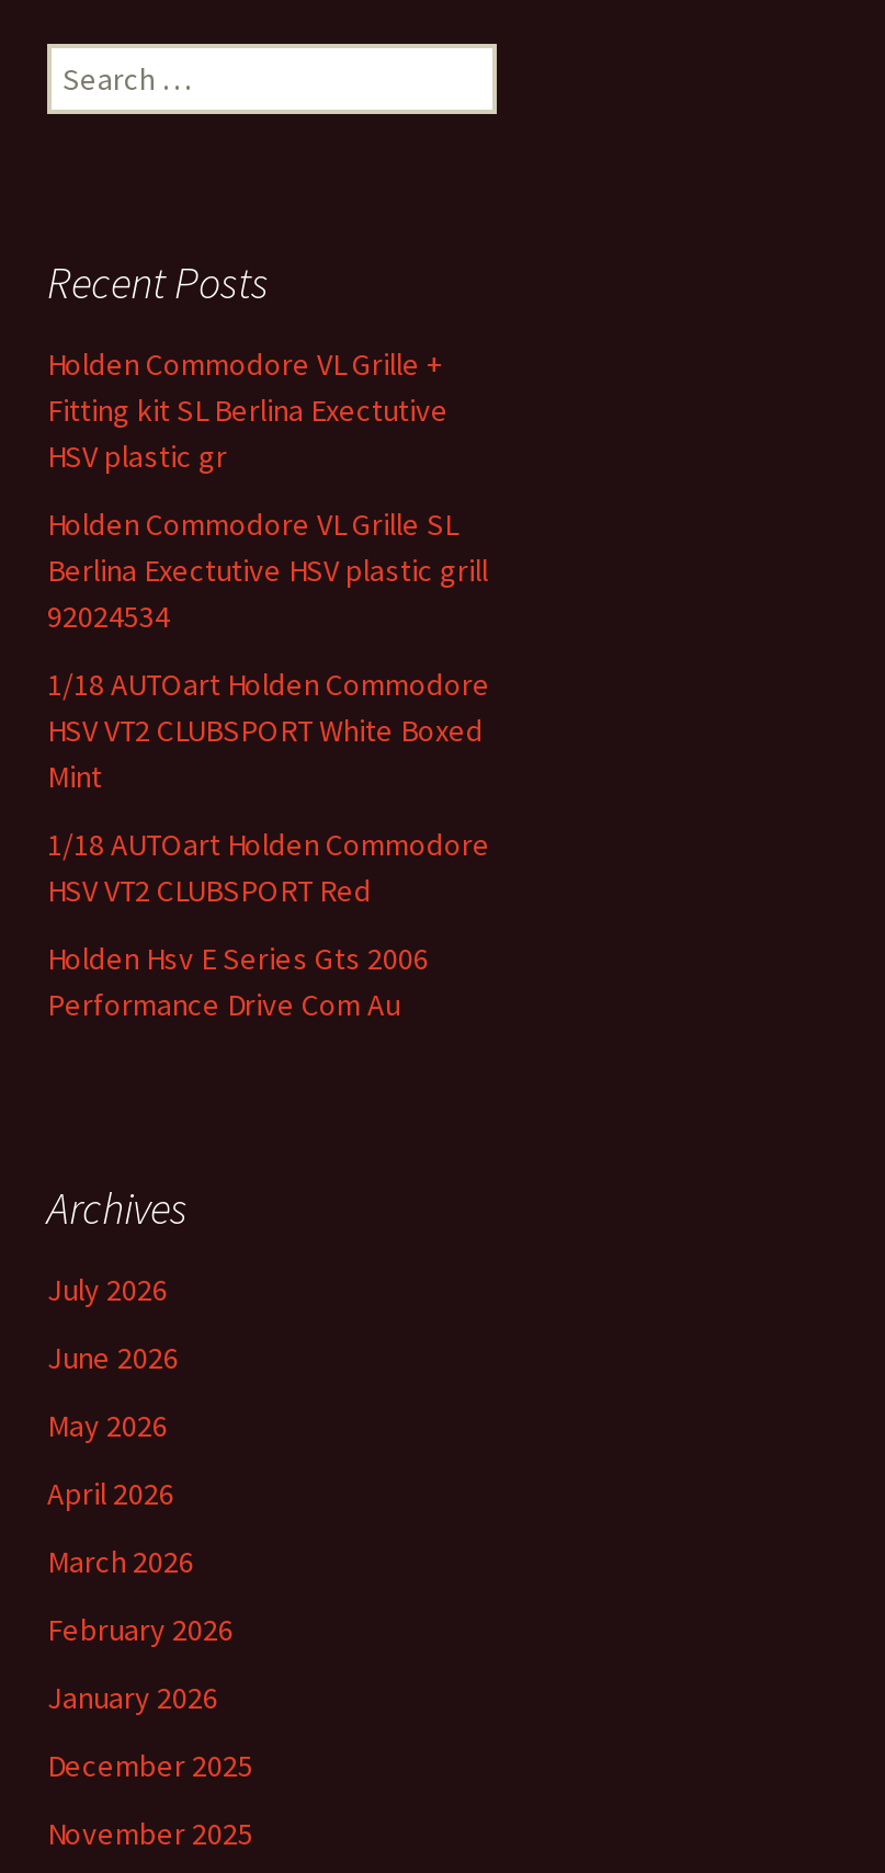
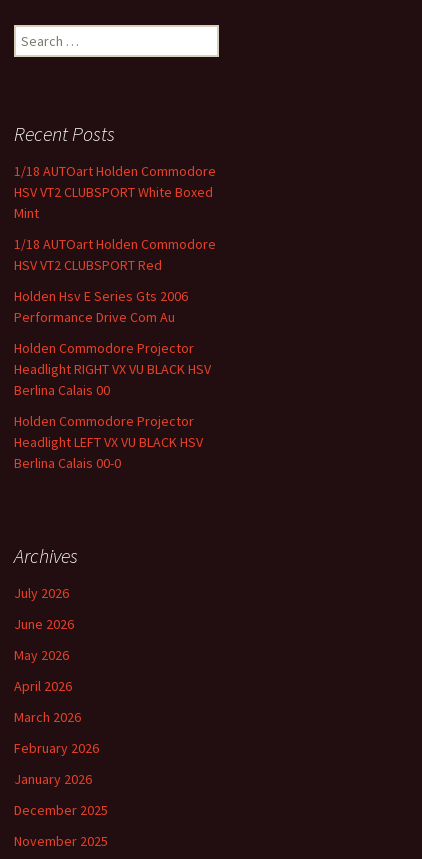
[47,344,488,636] Holden Commodore VL Grille + | Fitting kit SL Berlina Exectutive | HSV plastic gr | Holden Commodore VL Grille SL | Berlina Exectutive HSV plastic grill | 92024534 -> none
moved [47,665,490,1024] -> [14,162,216,326]: 1/18 AUTOart Holden Commodore | HSV VT2 CLUBSPORT White Boxed | Mint | 1/18 AUTOart Holden Commodore | HSV VT2 CLUBSPORT Red | Holden Hsv E Series Gts 2006 | Performance Drive Com Au
none -> [14,339,211,472] Holden Commodore Projector | Headlight RIGHT VX VU BLACK HSV | Berlina Calais 00 | Holden Commodore Projector | Headlight LEFT VX VU BLACK HSV | Berlina Calais 00-0

